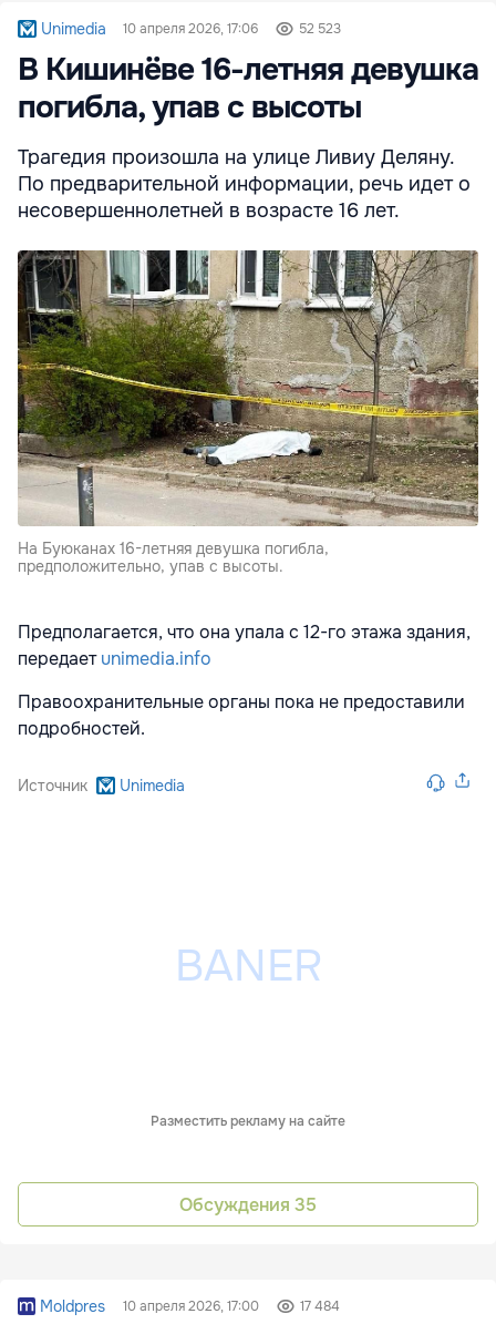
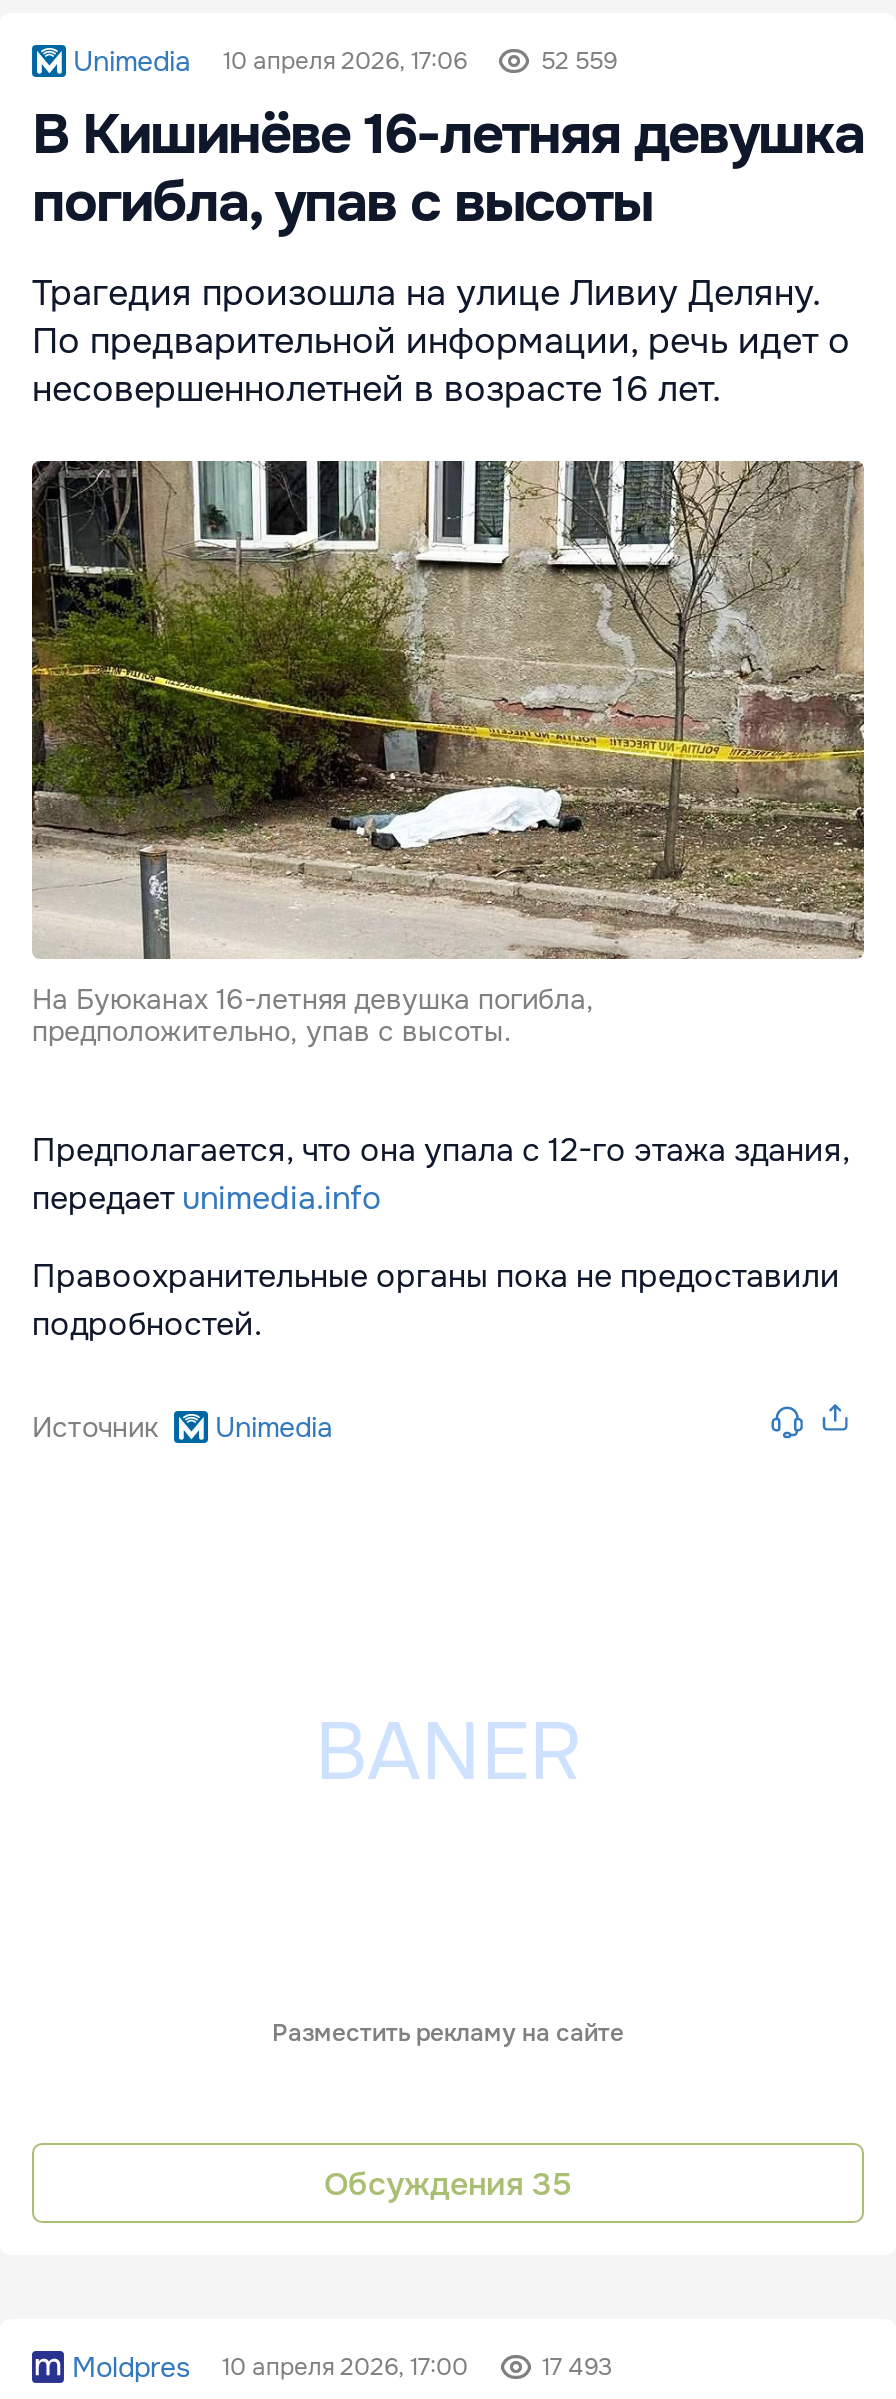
[299,20,342,37] 52 523 -> [541,44,617,76] 52 559
[300,1298,340,1315] 17 484 -> [542,2351,612,2383] 17 493

